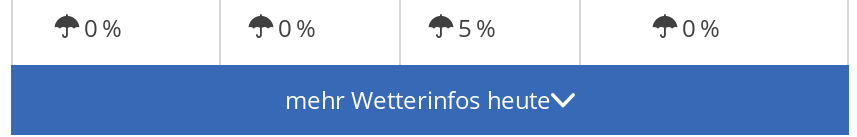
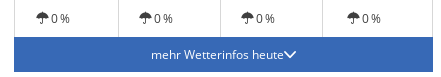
[458,11,496,45] 5 % -> [255,10,274,27] 0 %

